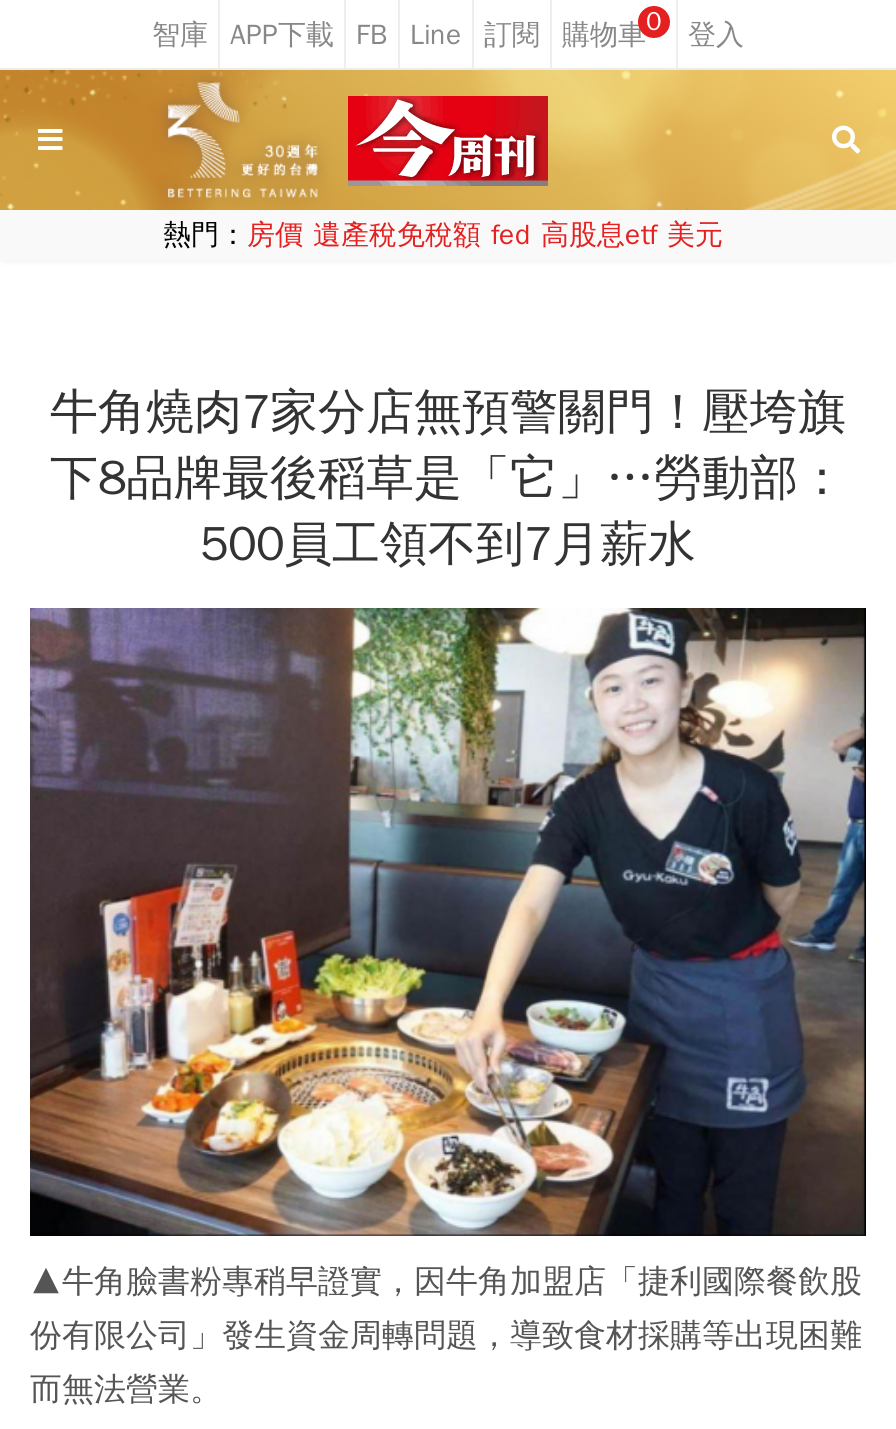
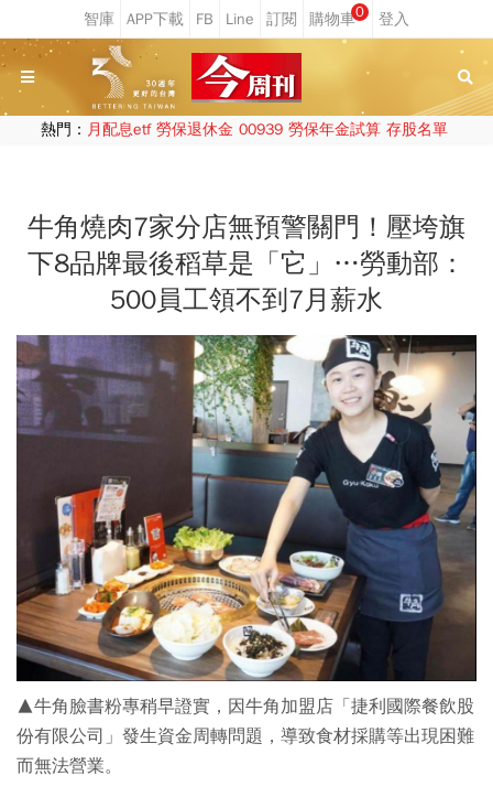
[163,218,723,252] 熱門：房價 遺產稅免稅額 fed 高股息etf 美元 -> [40,120,447,139] 熱門：月配息etf 勞保退休金 00939 勞保年金試算 存股名單

